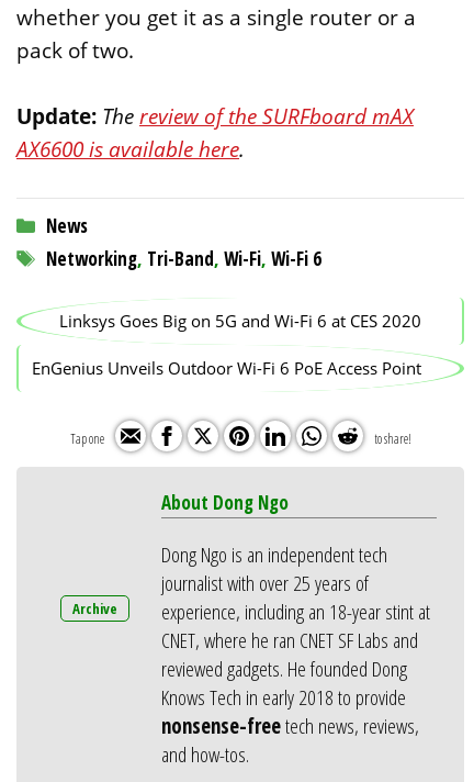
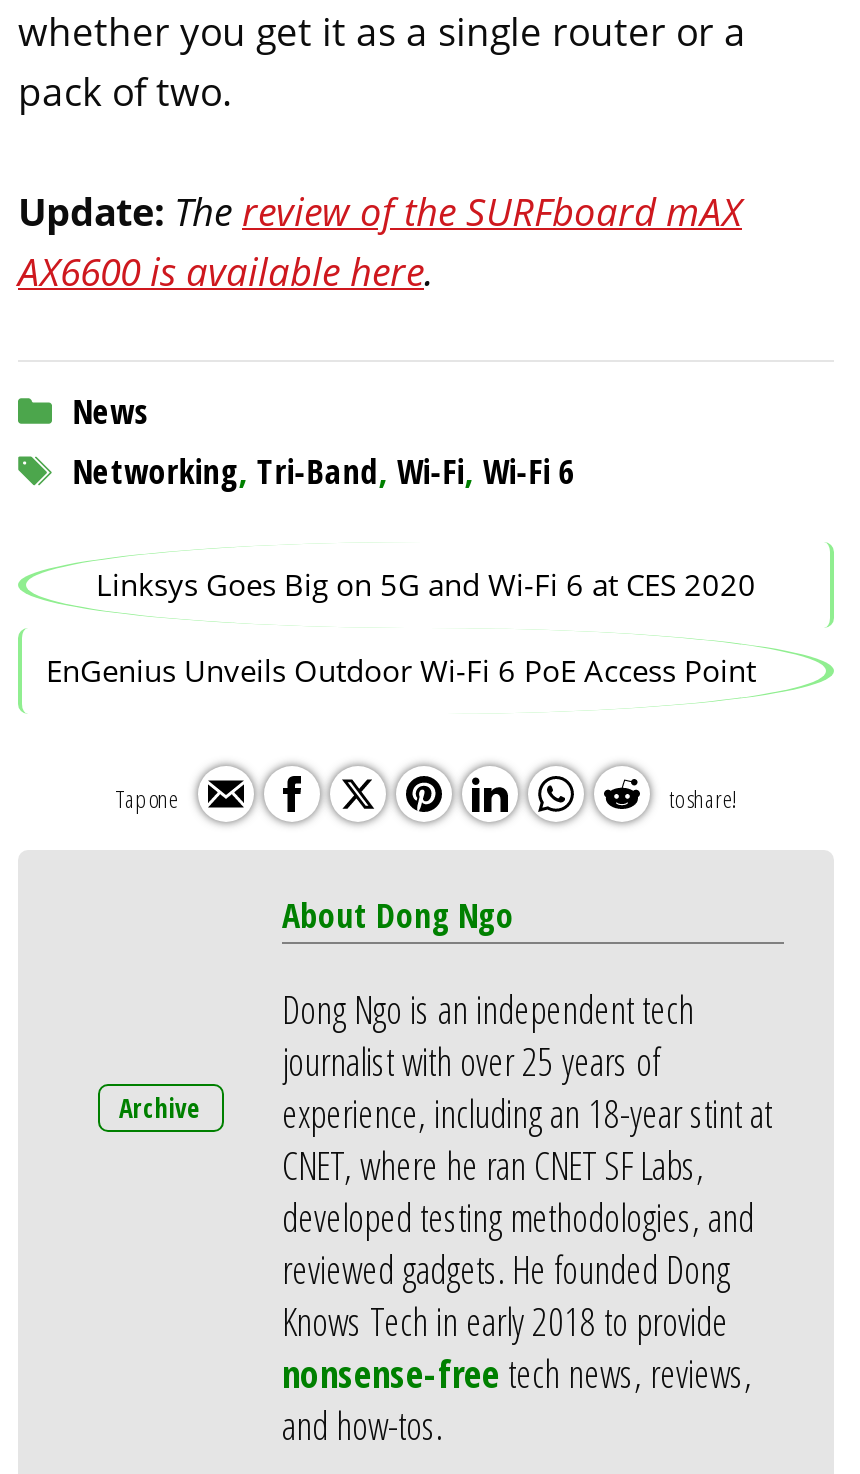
[161,626,418,654] CNET, where he ran CNET SF Labs and -> [282,1140,754,1244] CNET, where he ran CNET SF Labs, | developed testing methodologies, and

